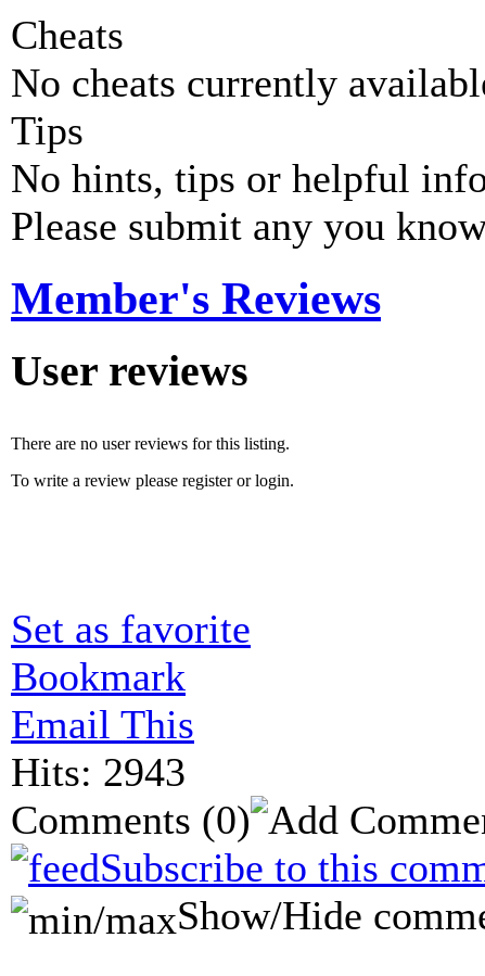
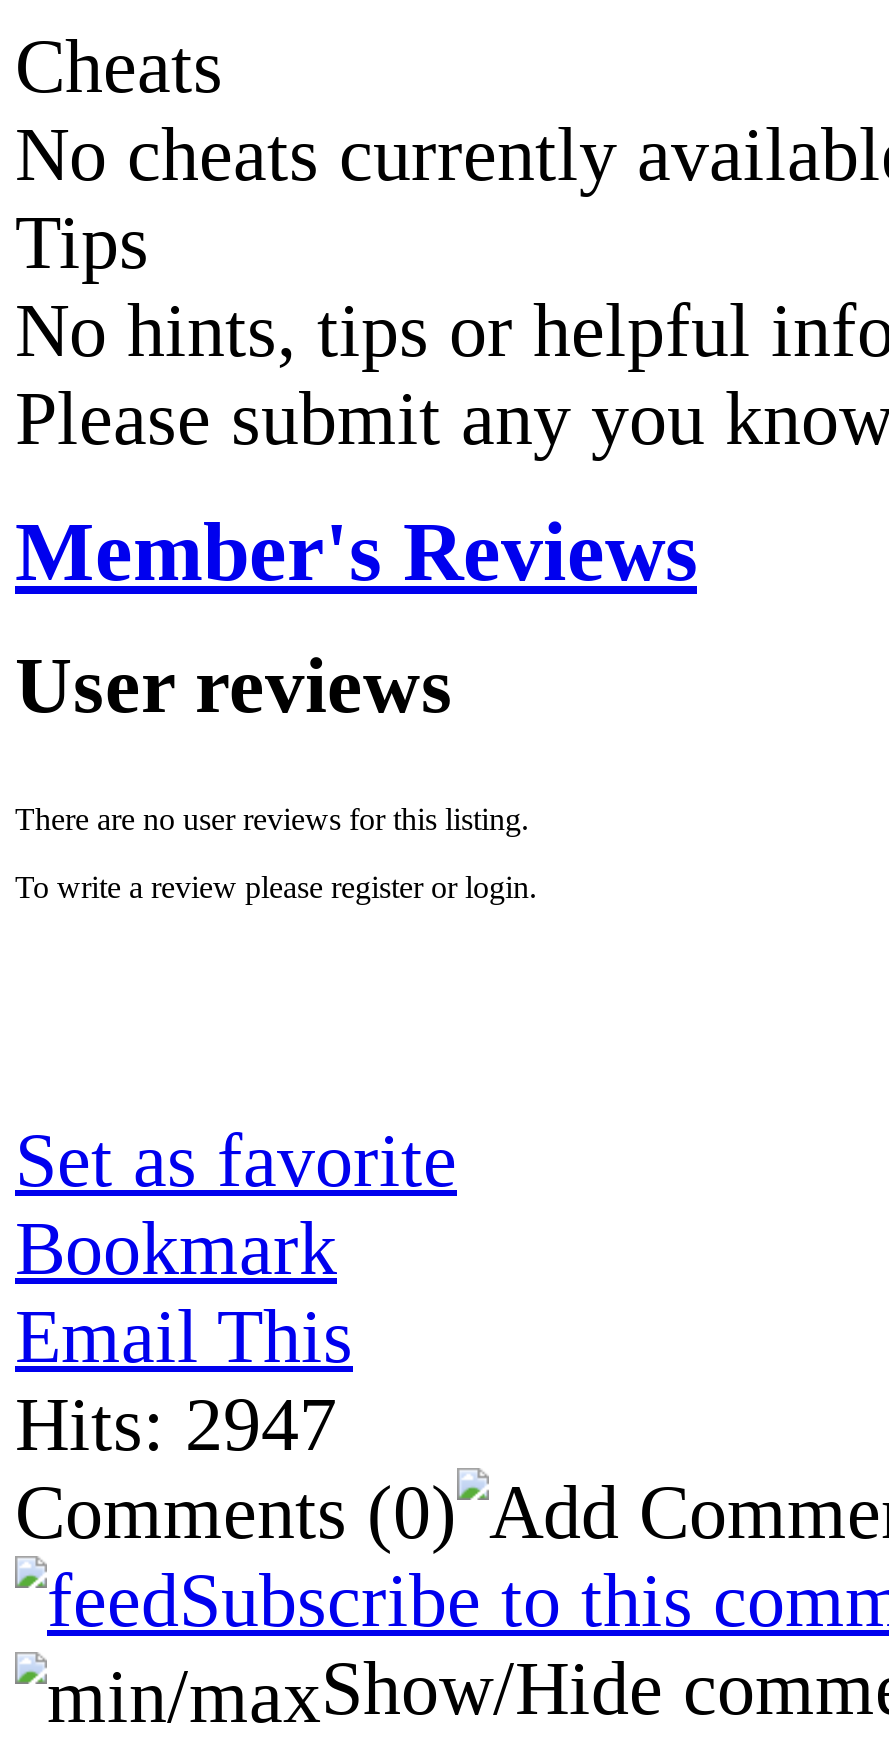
[11,749,186,794] Hits: 2943 -> [15,1381,337,1465] Hits: 2947

